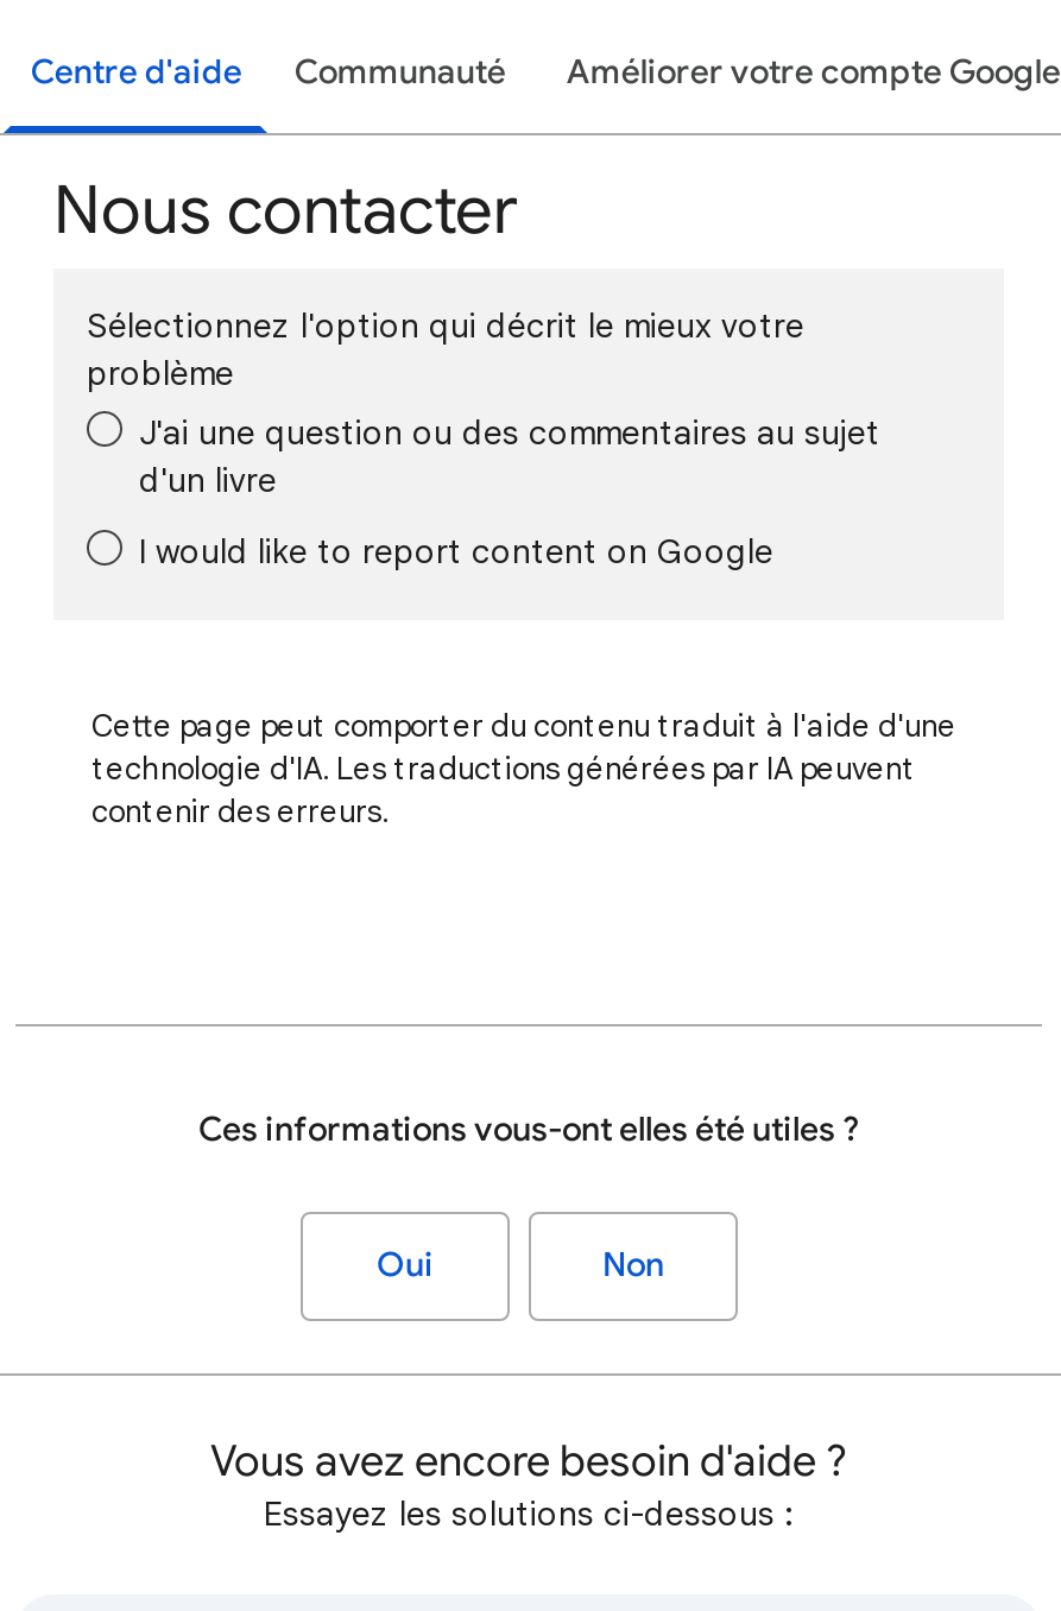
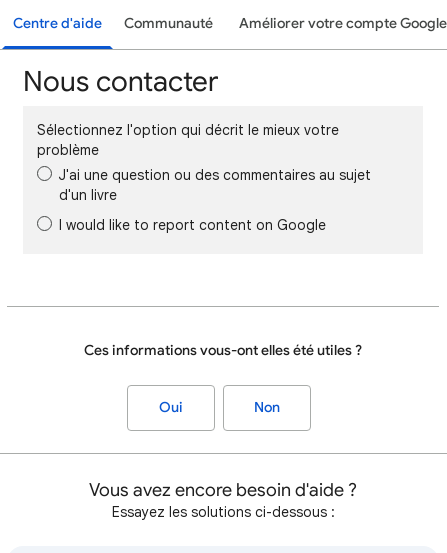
[91,706,956,832] Cette page peut comporter du contenu traduit à l'aide d'une | technologie d'IA. Les traductions générées par IA peuvent | contenir des erreurs. -> none

